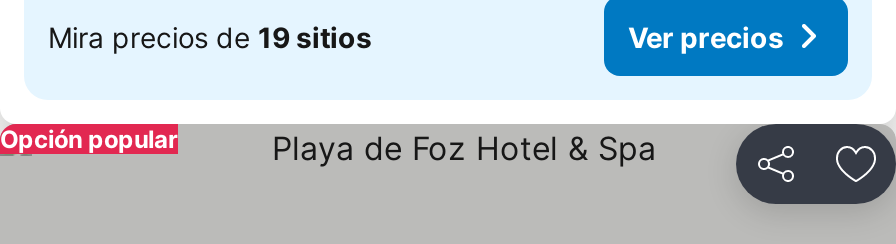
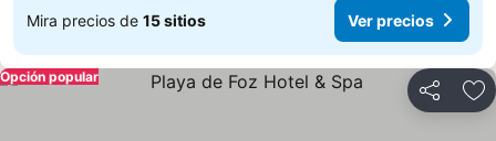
[48,19,372,53] Mira precios de 19 sitios -> [27,10,206,29] Mira precios de 15 sitios

